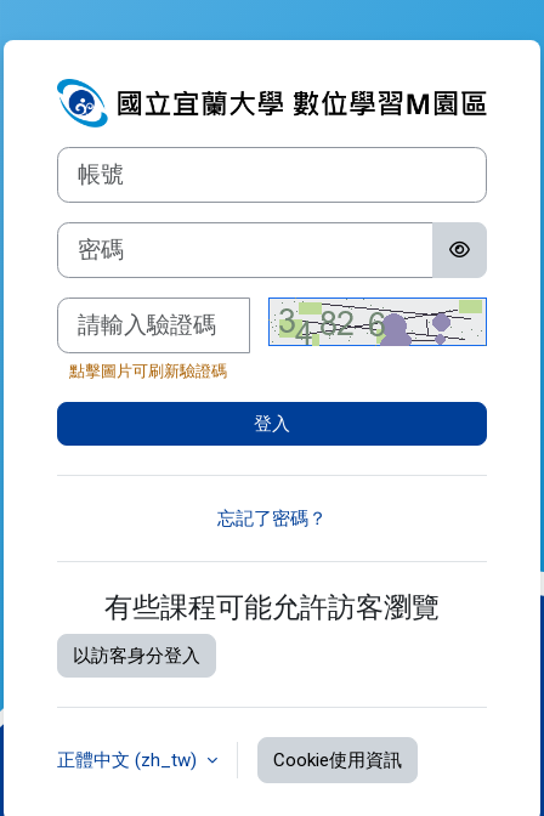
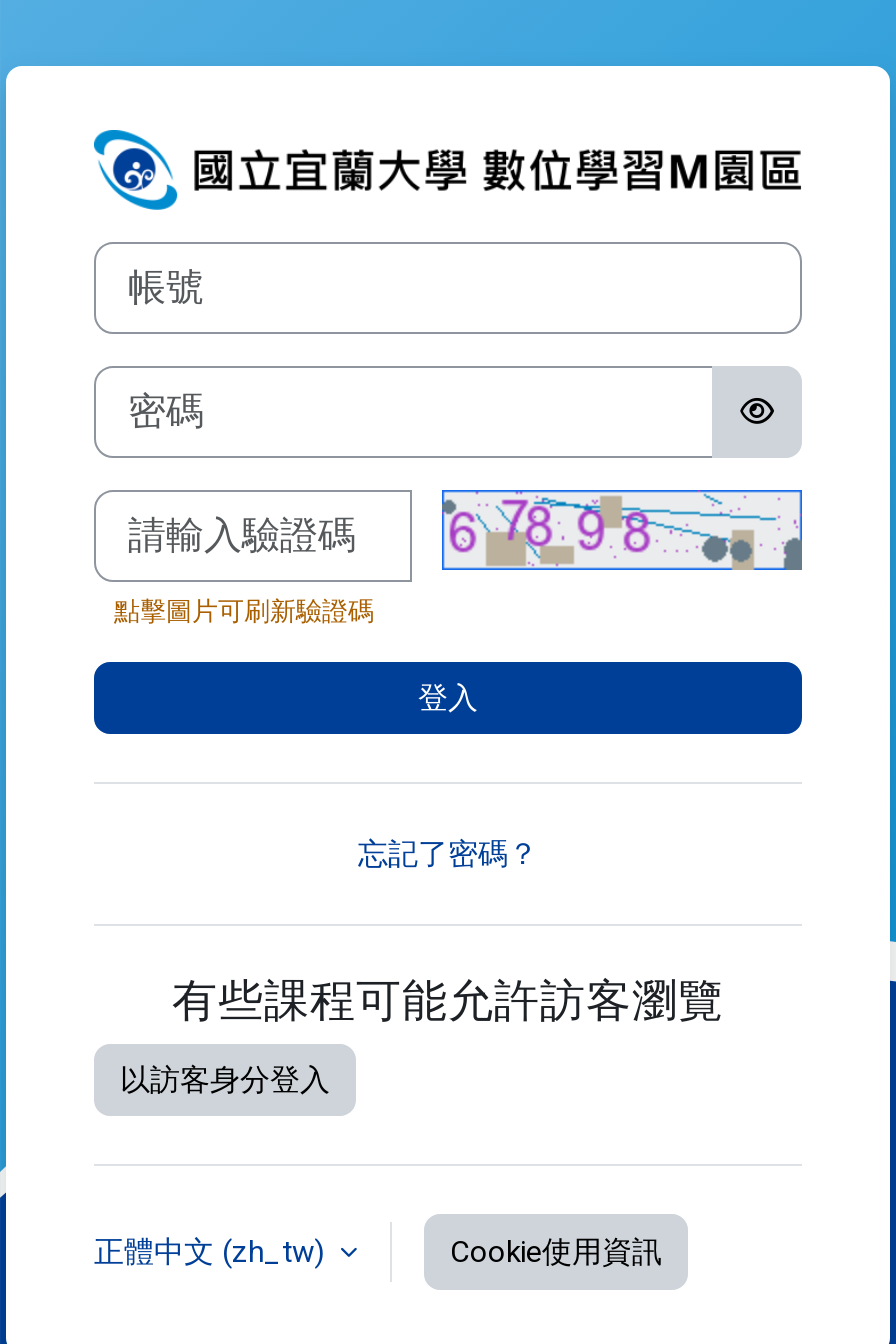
[268,300,487,347] [image] -> [442,494,802,572] [image]

